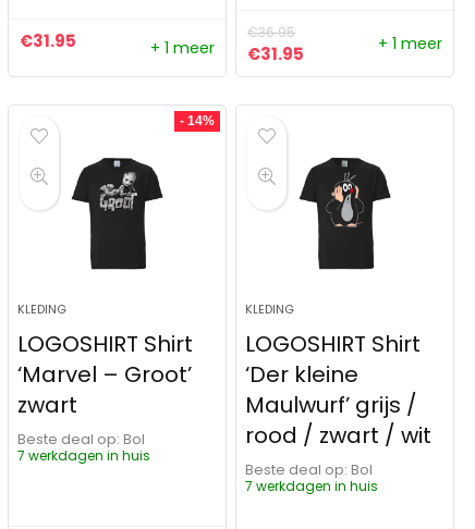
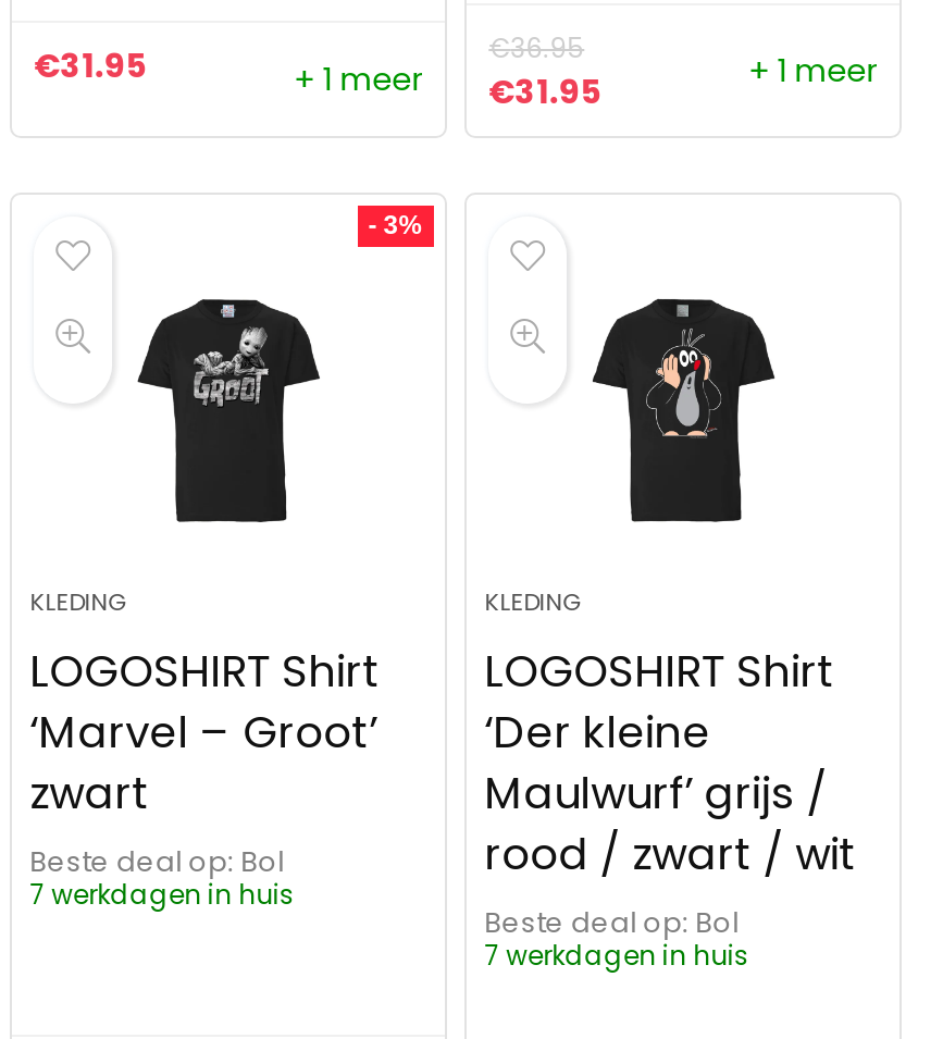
[180,113,214,128] - 14% -> [368,210,423,240] - 3%

